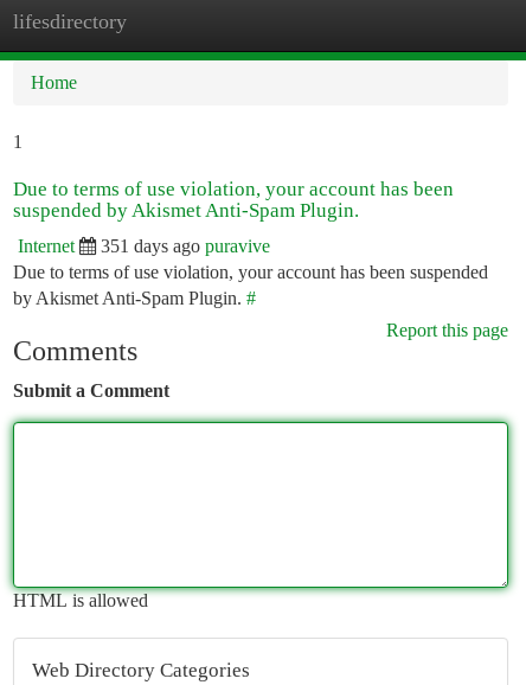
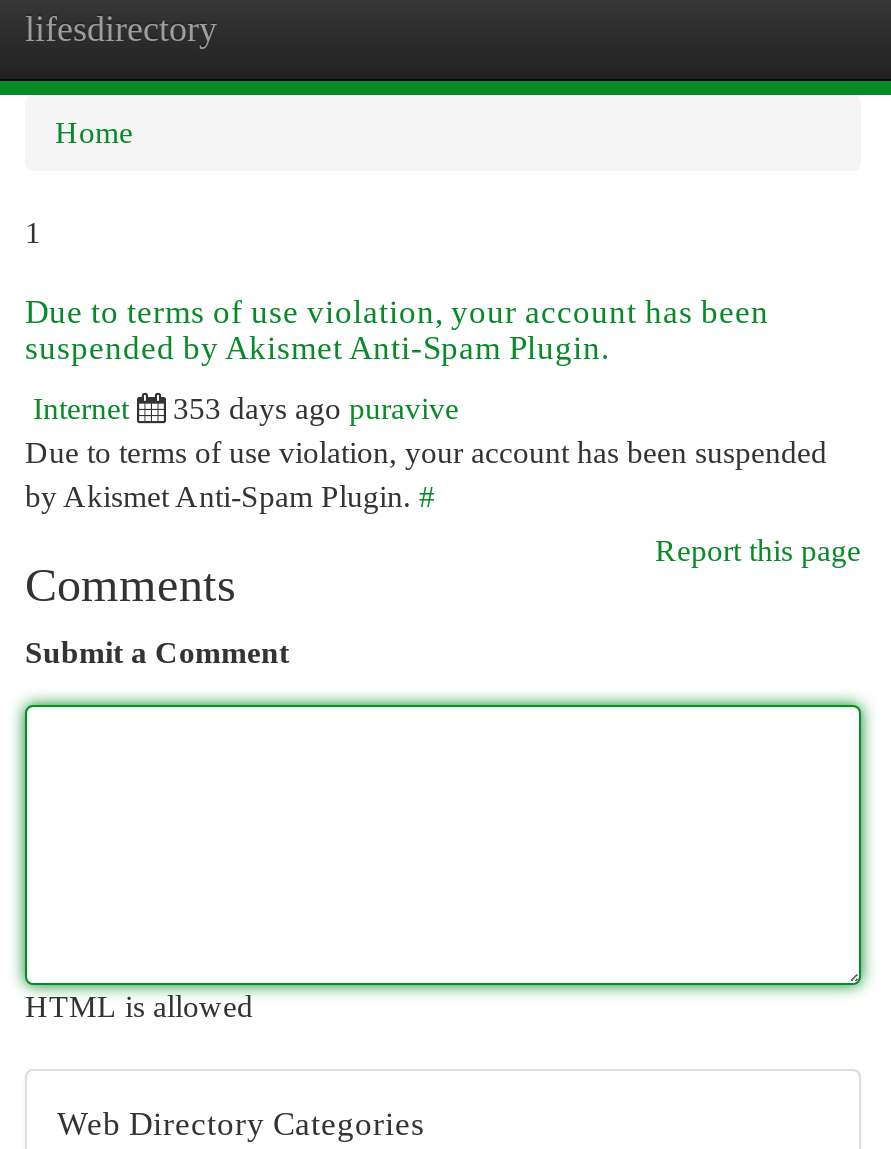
[101,236,270,256] 351 days ago puravive -> [173,391,459,425] 353 days ago puravive

